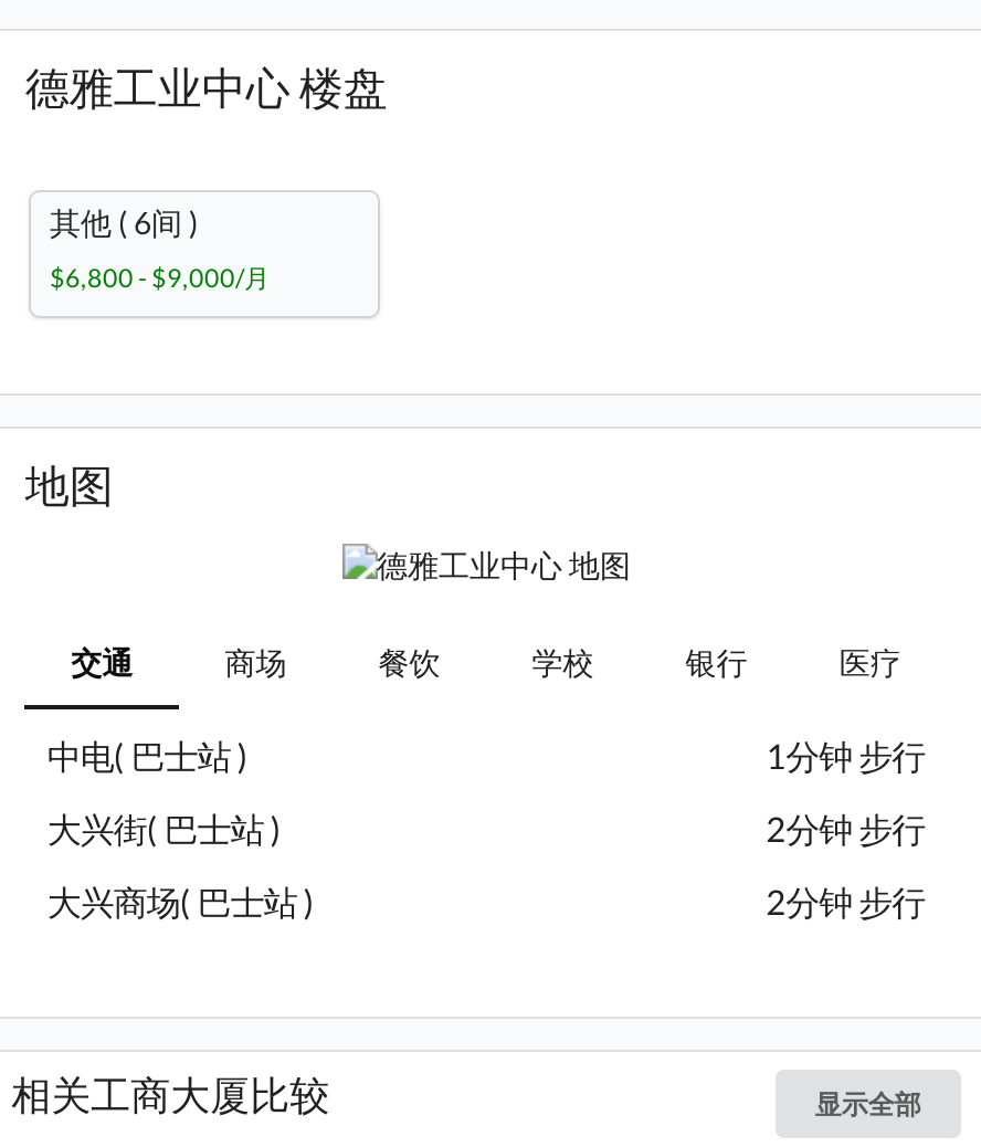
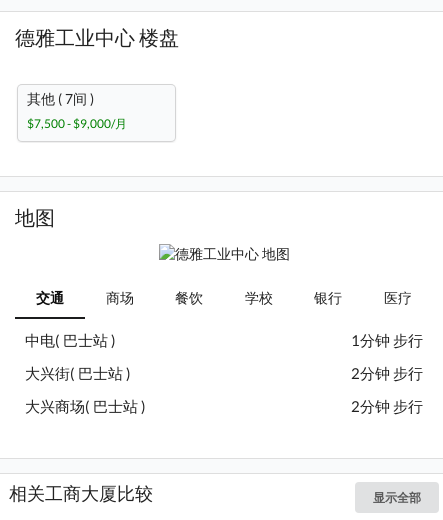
[50,203,198,240] 其他 ( 6间 ) -> [26,90,93,107] 其他 ( 7间 )
[50,264,271,293] $6,800 - $9,000/月 -> [26,117,126,130] $7,500 - $9,000/月

